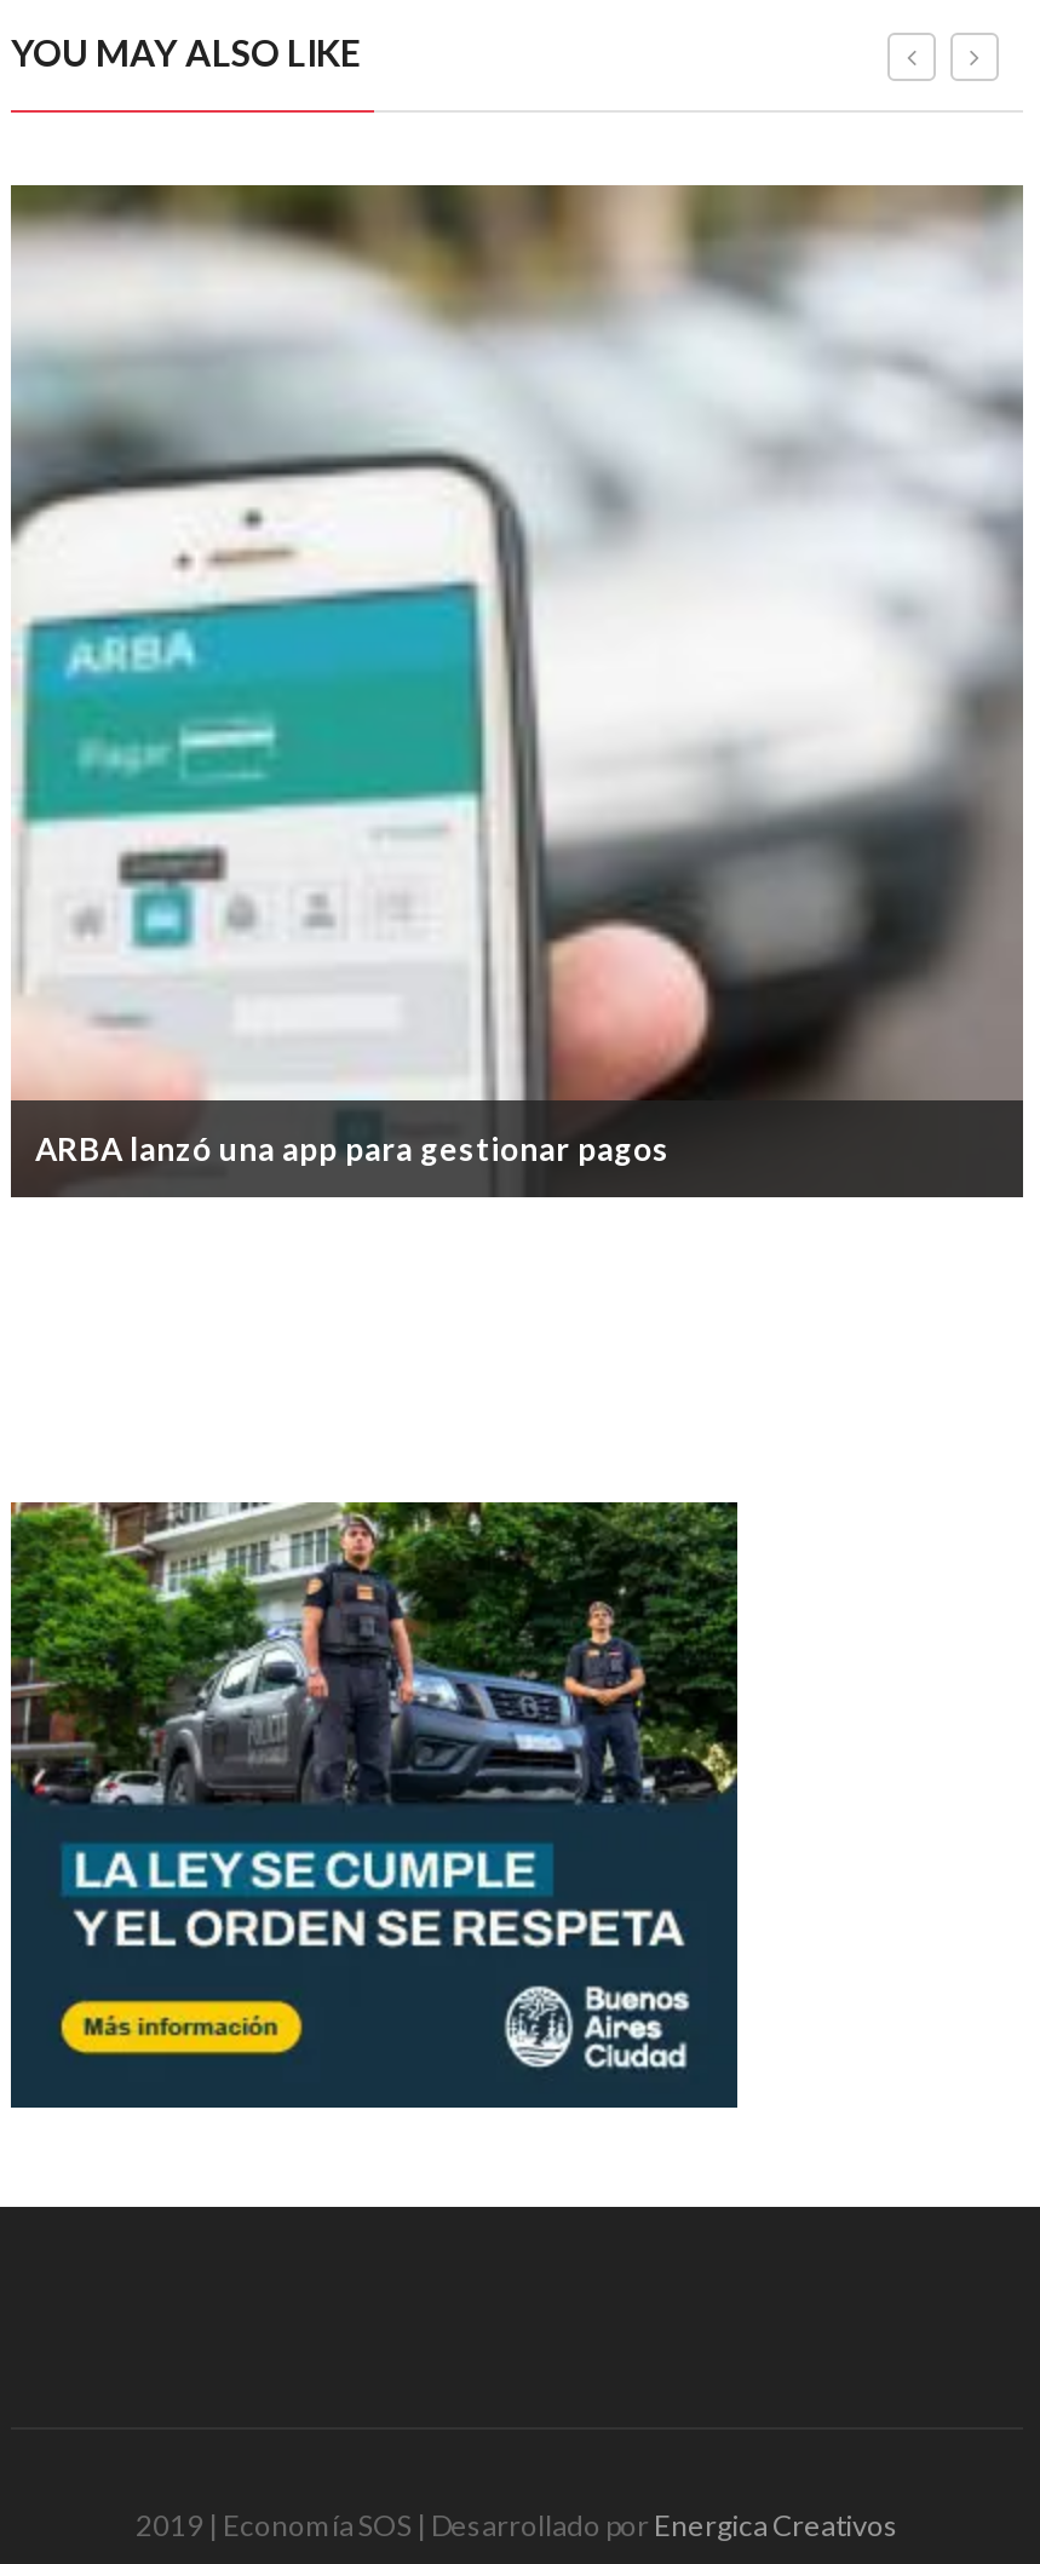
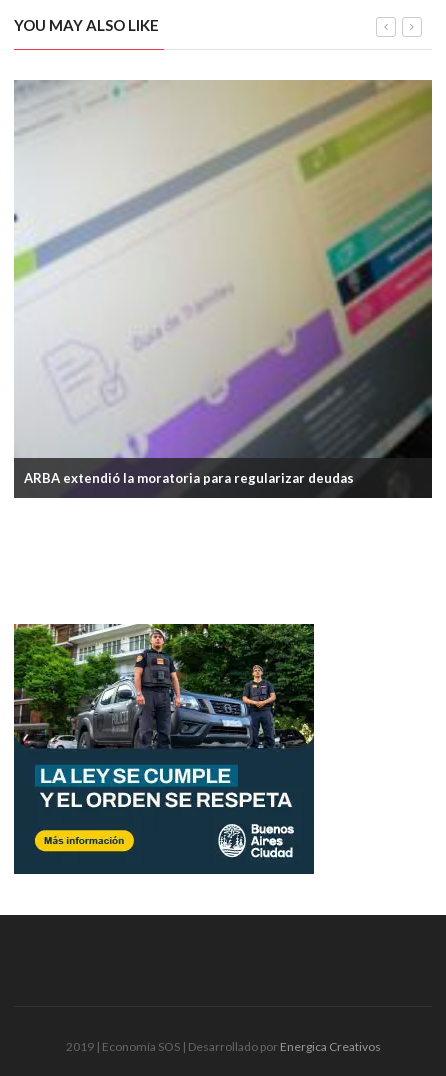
[11,185,1023,1169] [image] | ARBA lanzó una app para gestionar pagos -> [13,80,433,486] [image] | ARBA extendió la moratoria para regularizar deudas

